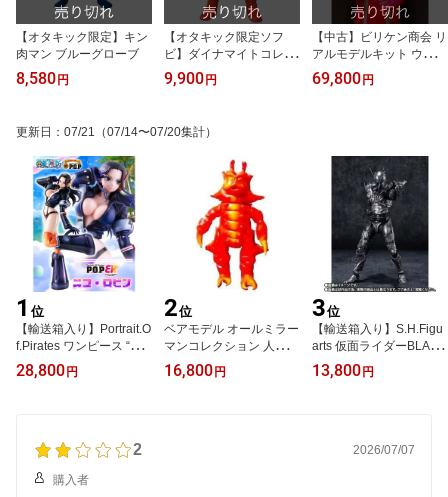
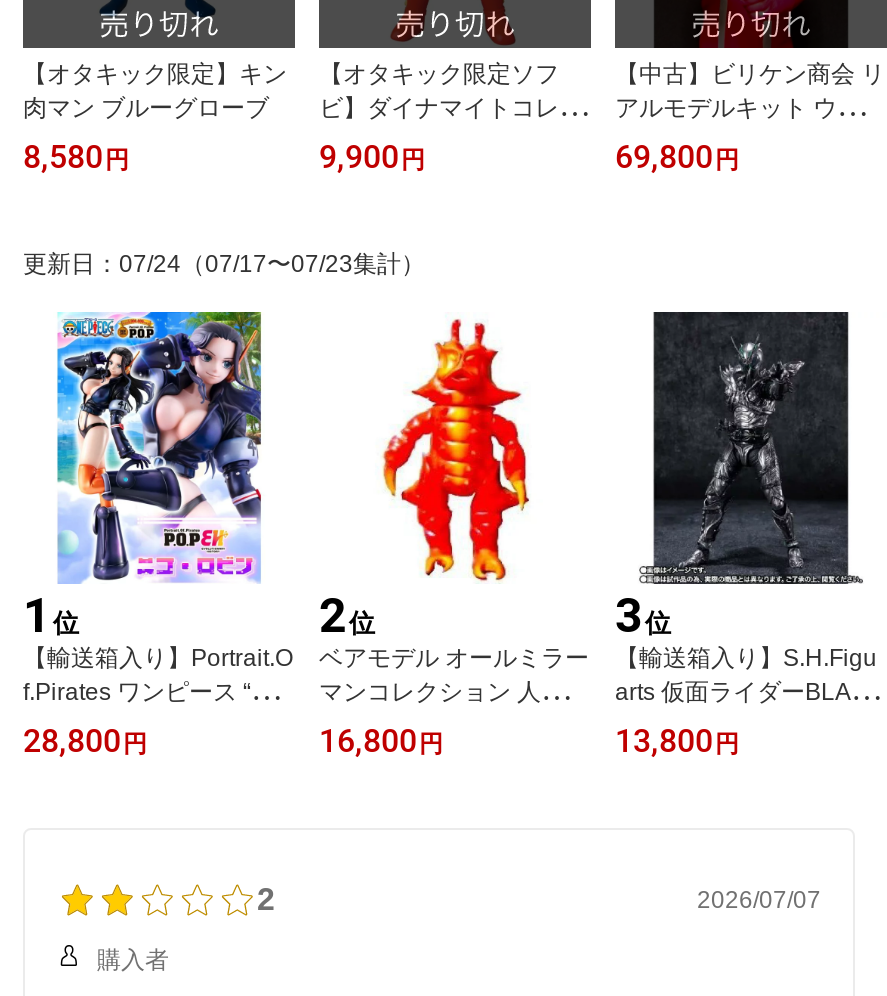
[16,125,217,139] 更新日：07/21（07/14〜07/20集計） -> [23,250,425,278] 更新日：07/24（07/17〜07/23集計）

